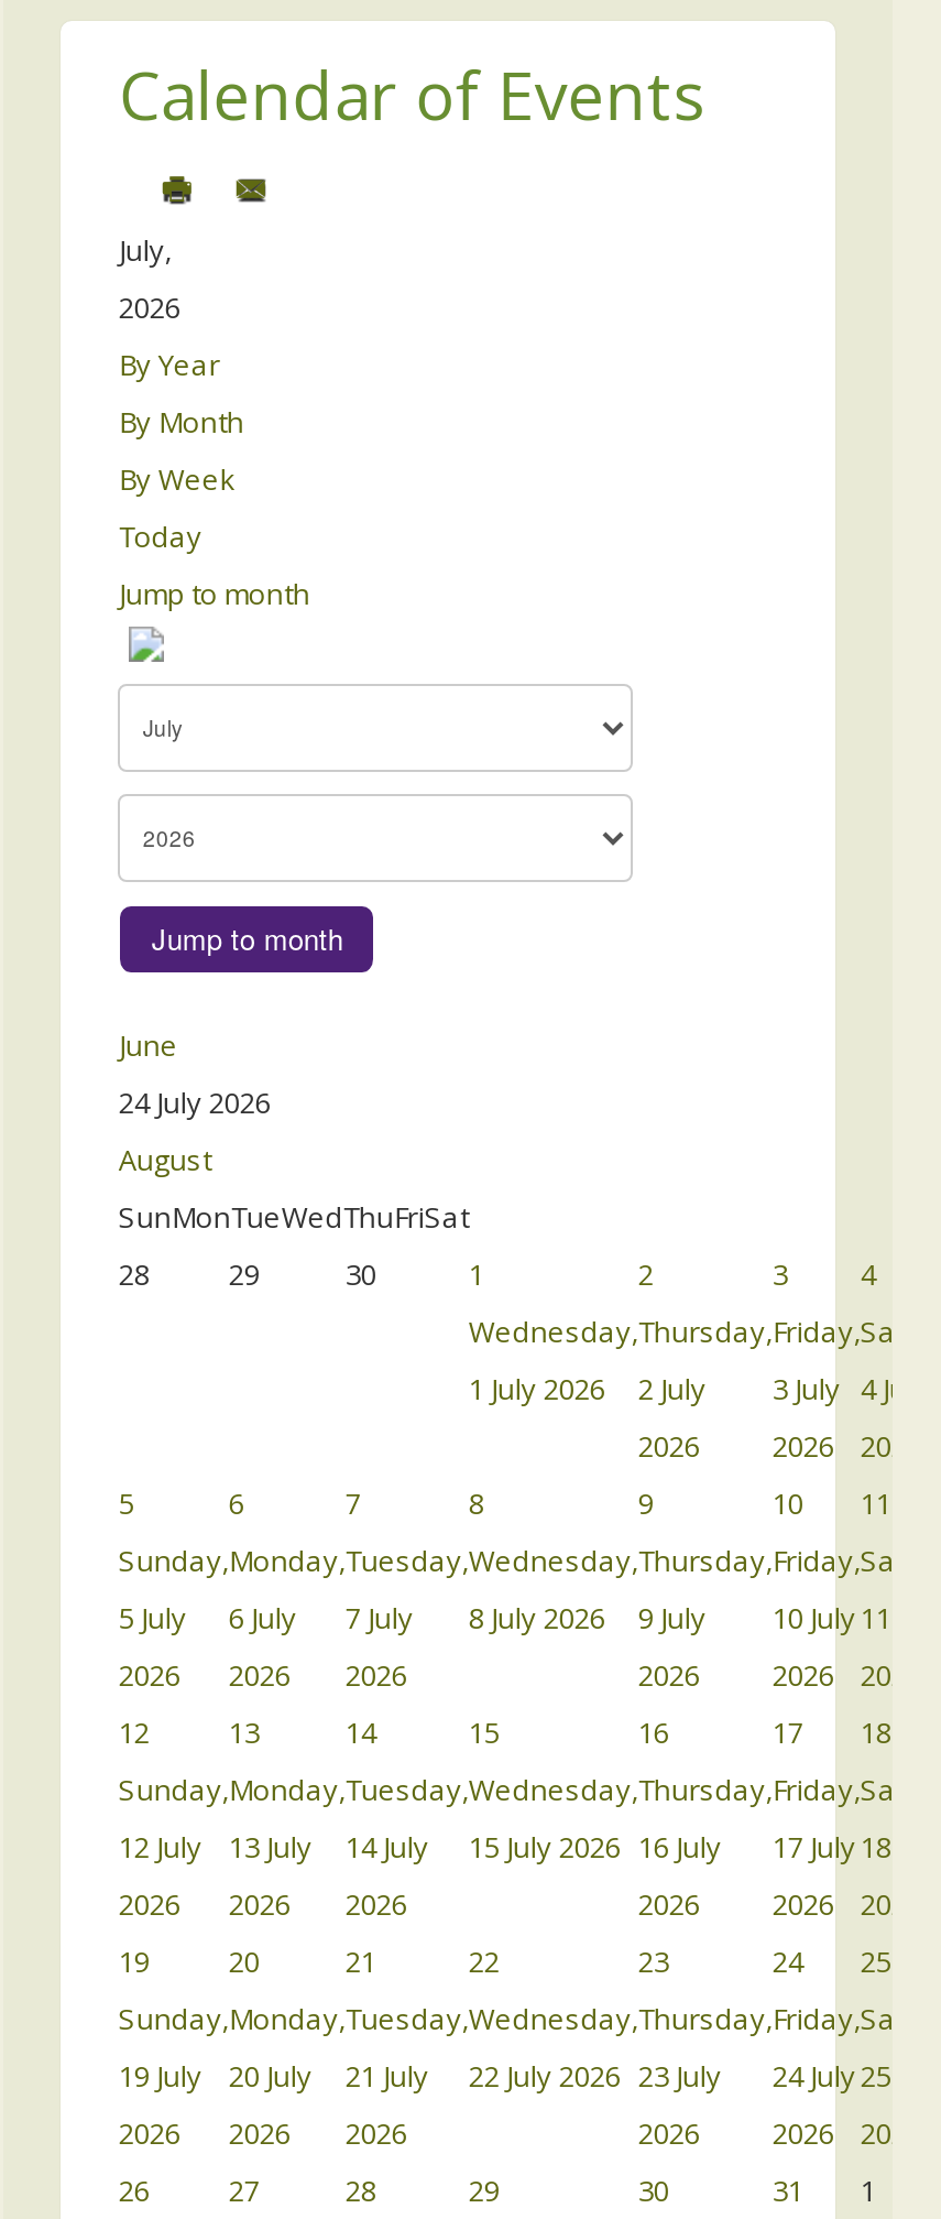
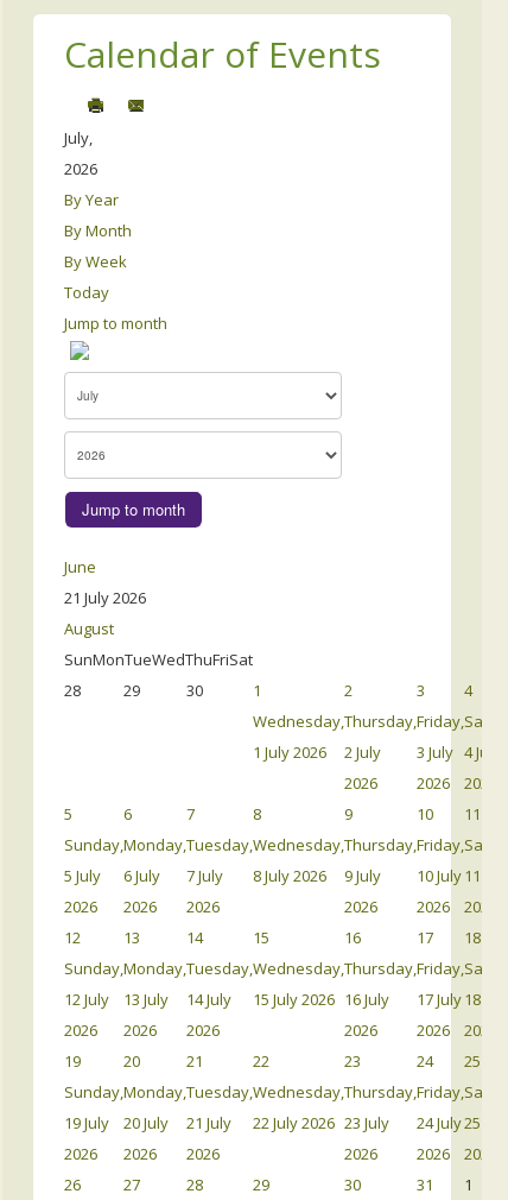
[119,1081,271,1121] 24 July 2026 -> [65,586,146,608] 21 July 2026

